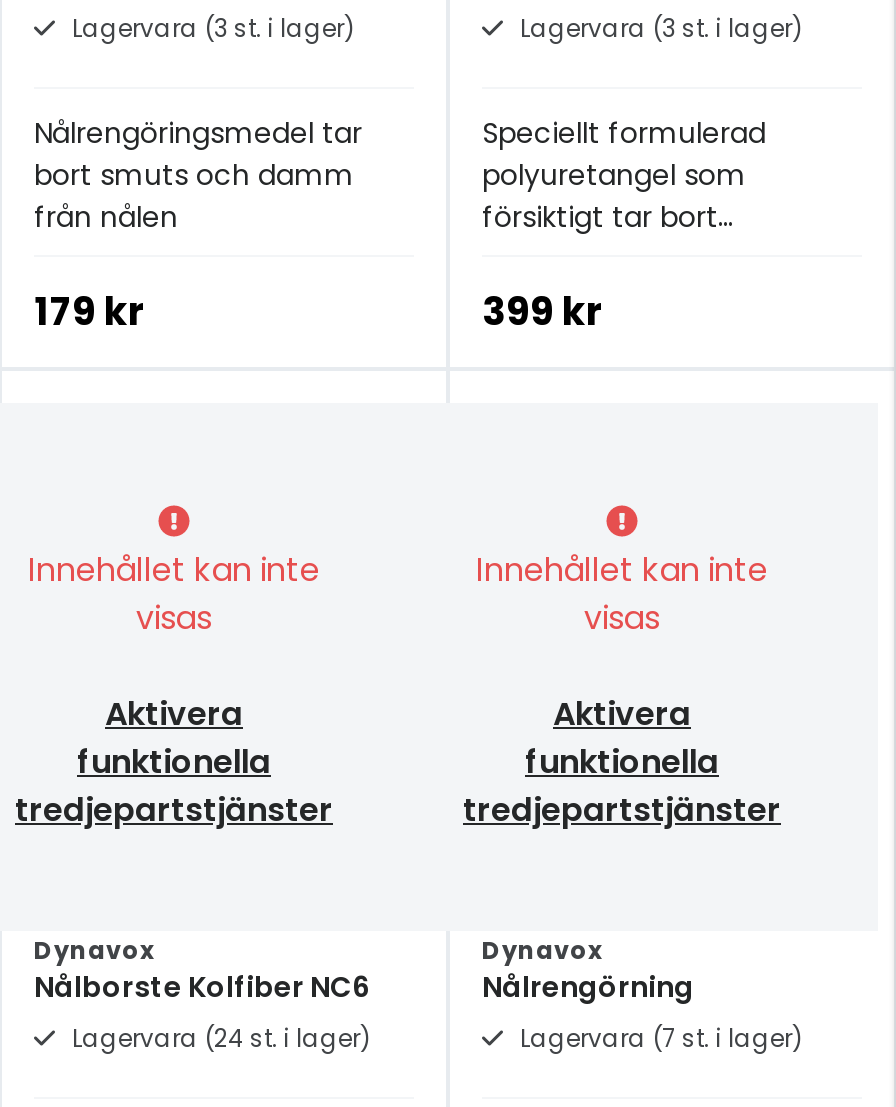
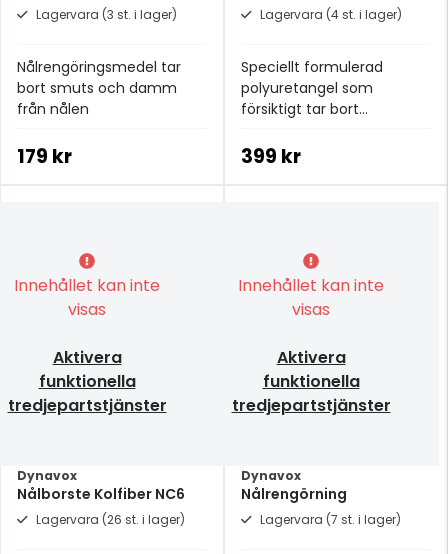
[520,10,802,44] Lagervara (3 st. i lager) -> [260,6,402,23] Lagervara (4 st. i lager)
[72,1020,370,1054] Lagervara (24 st. i lager) -> [36,511,185,528] Lagervara (26 st. i lager)

